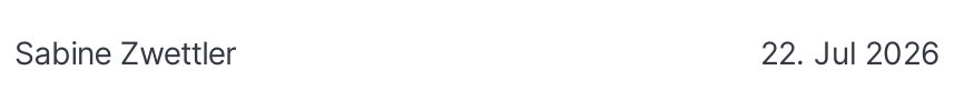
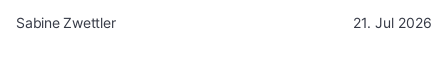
[760,34,941,71] 22. Jul 2026 -> [353,14,432,31] 21. Jul 2026

